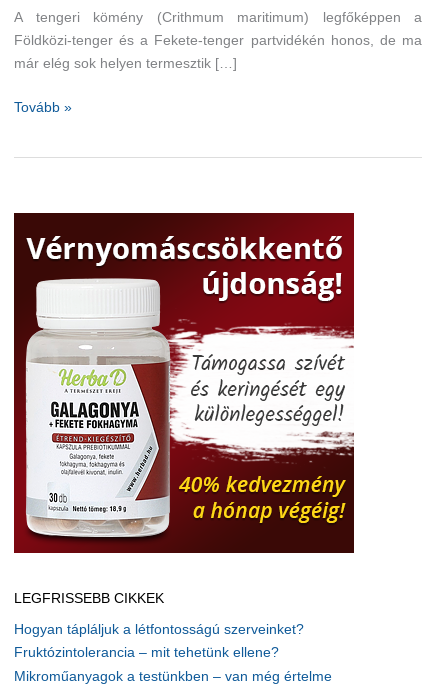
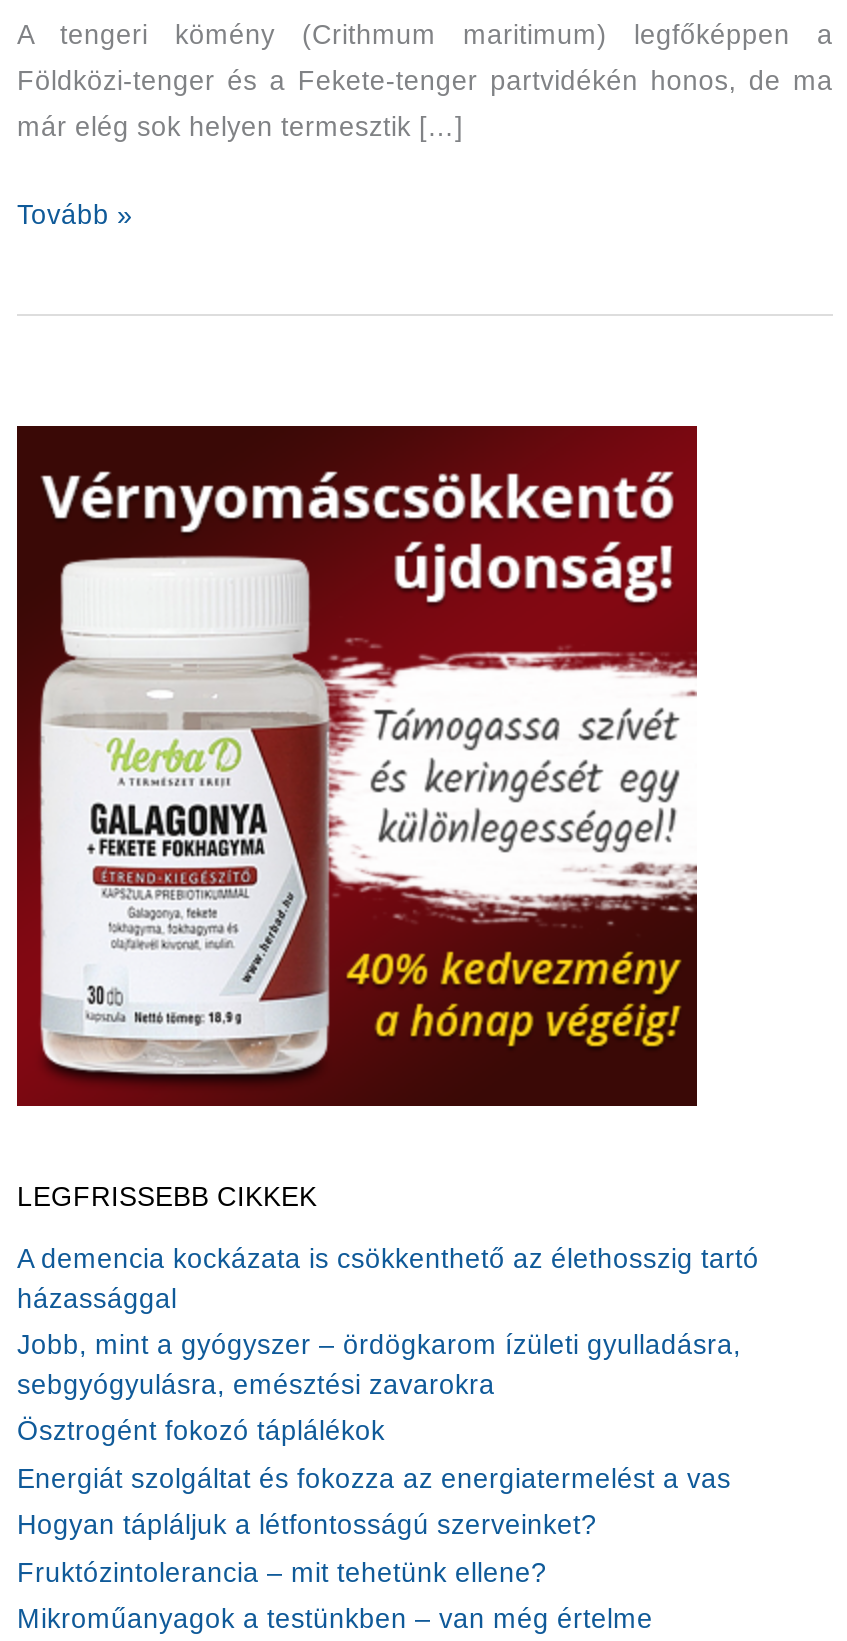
none -> [17,1244,759,1494] A demencia kockázata is csökkenthető az élethosszig tartó | házassággal | Jobb, mint a gyógyszer – ördögkarom ízületi gyulladásra, | sebgyógyulásra, emésztési zavarokra | Ösztrogént fokozó táplálékok | Energiát szolgáltat és fokozza az energiatermelést a vas

